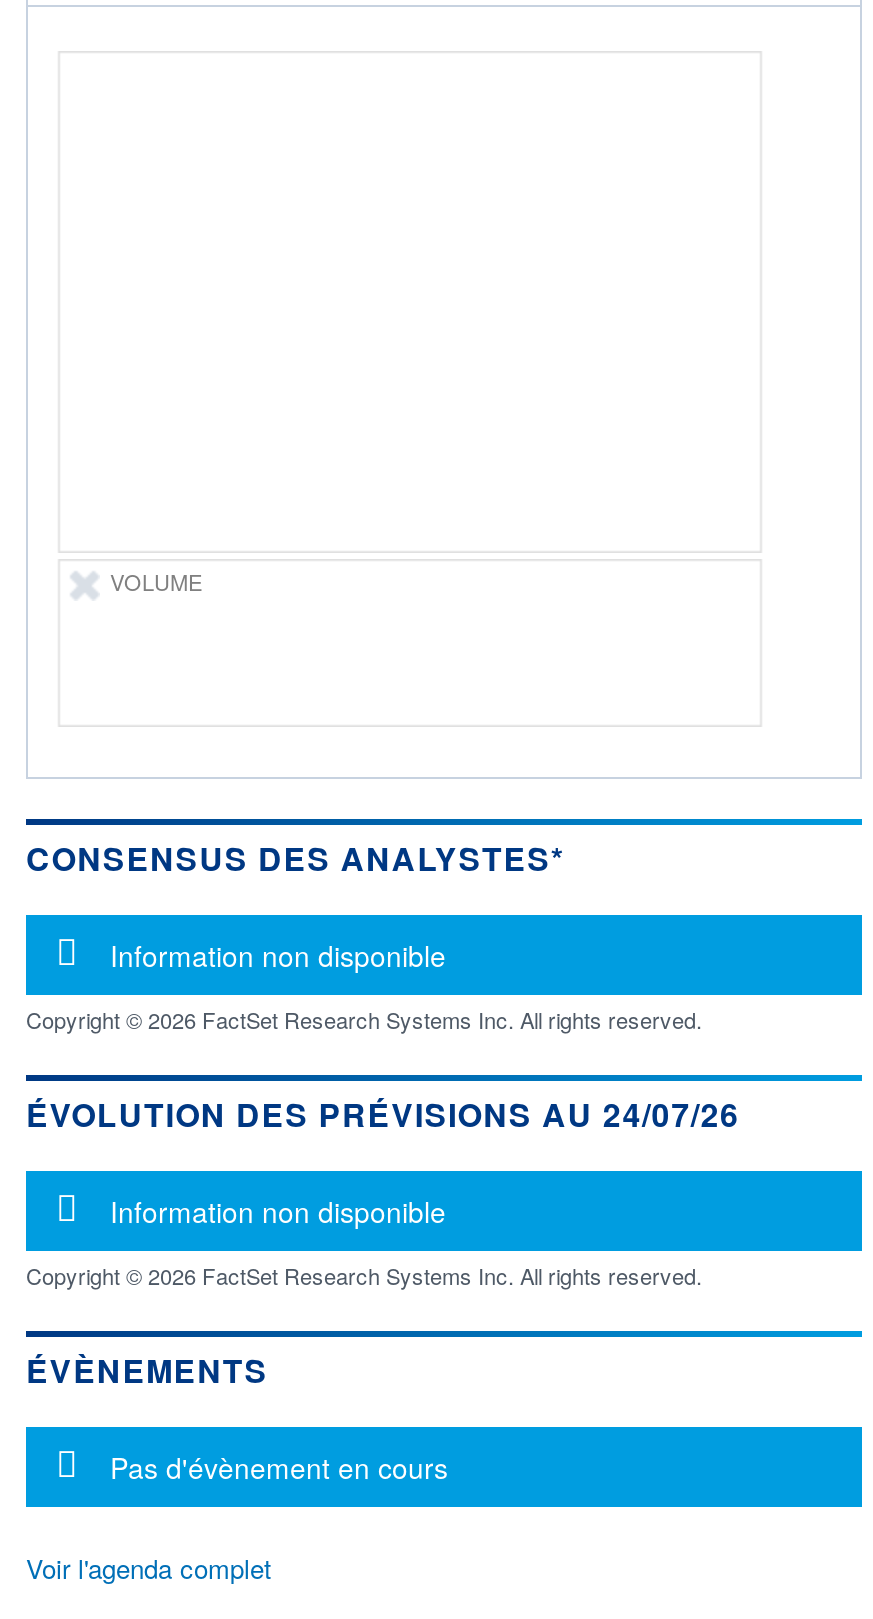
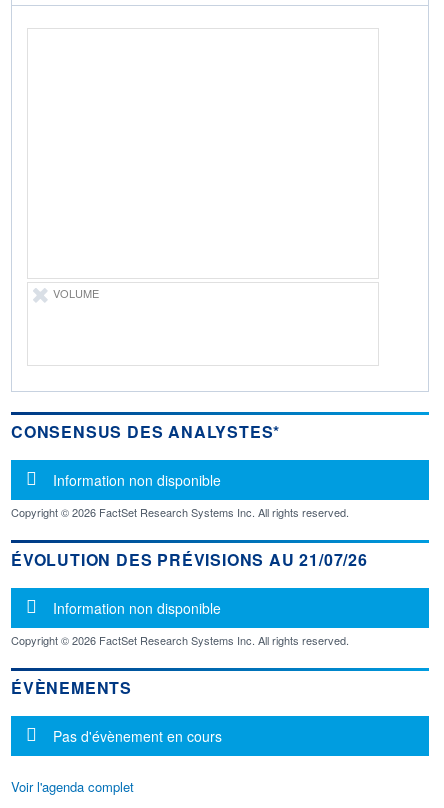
[26,1091,740,1137] ÉVOLUTION DES PRÉVISIONS AU 24/07/26 -> [11,548,368,571] ÉVOLUTION DES PRÉVISIONS AU 21/07/26

